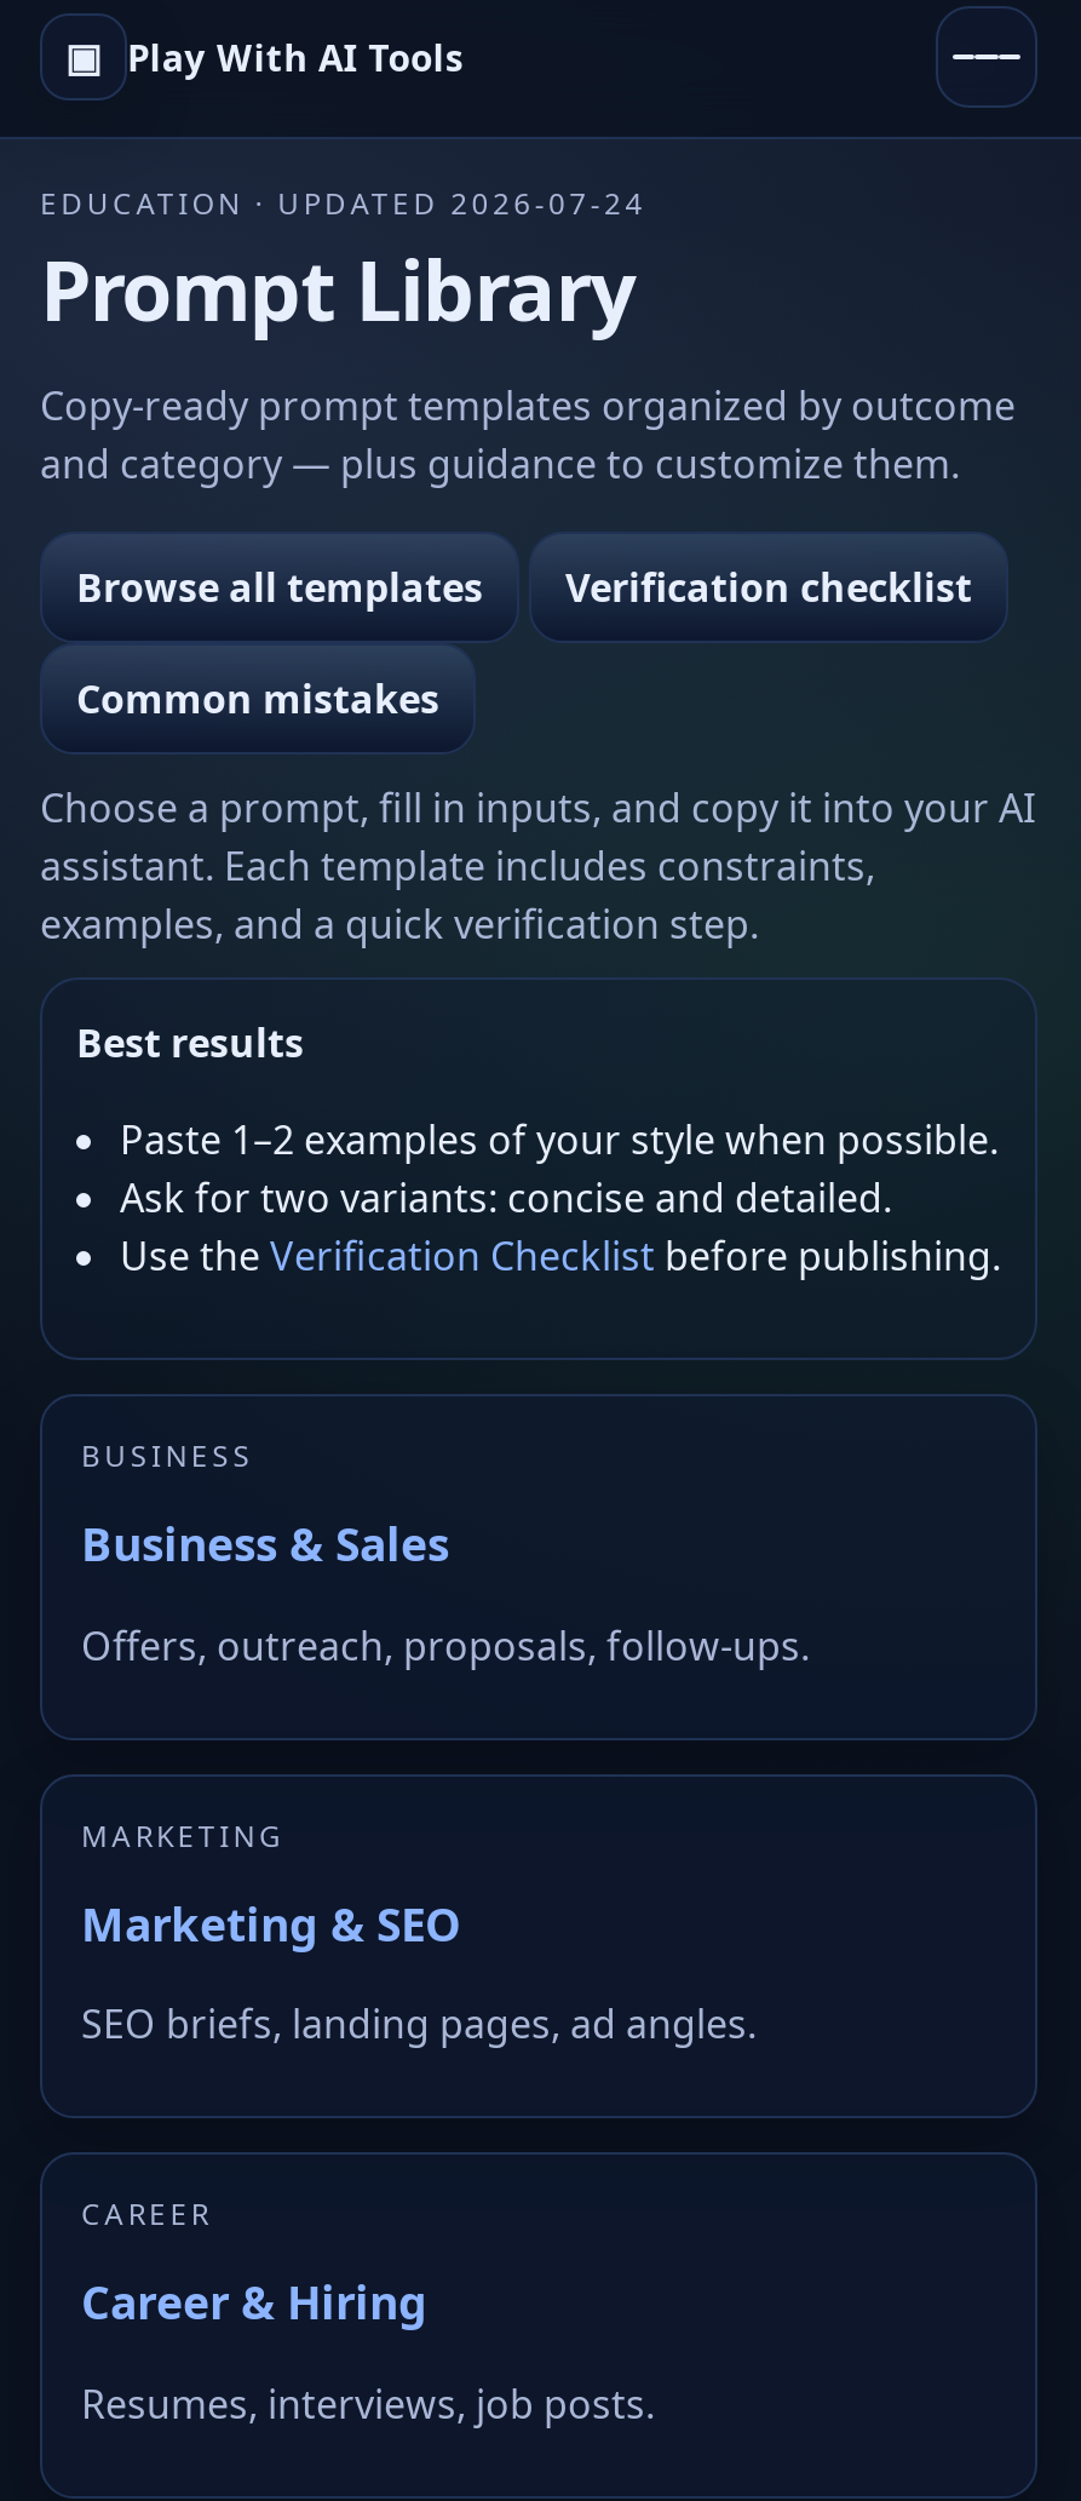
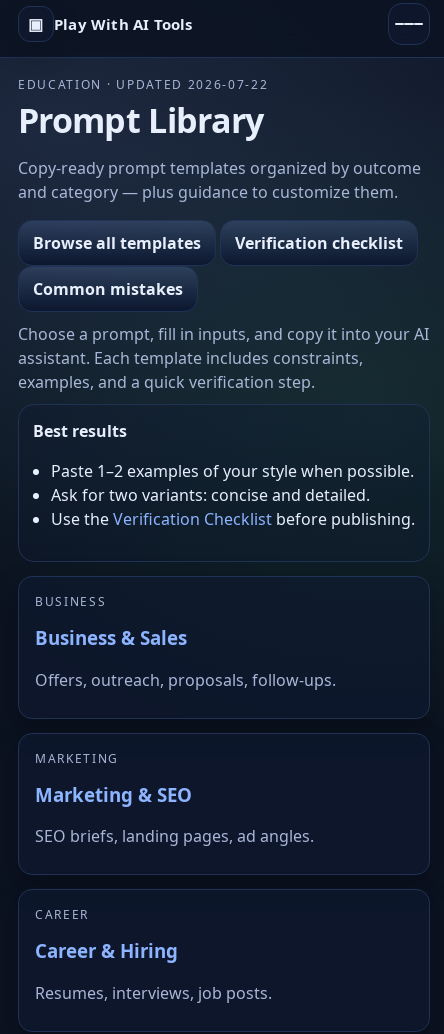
[40,183,646,224] EDUCATION · UPDATED 2026-07-24 -> [18,76,268,93] EDUCATION · UPDATED 2026-07-22

